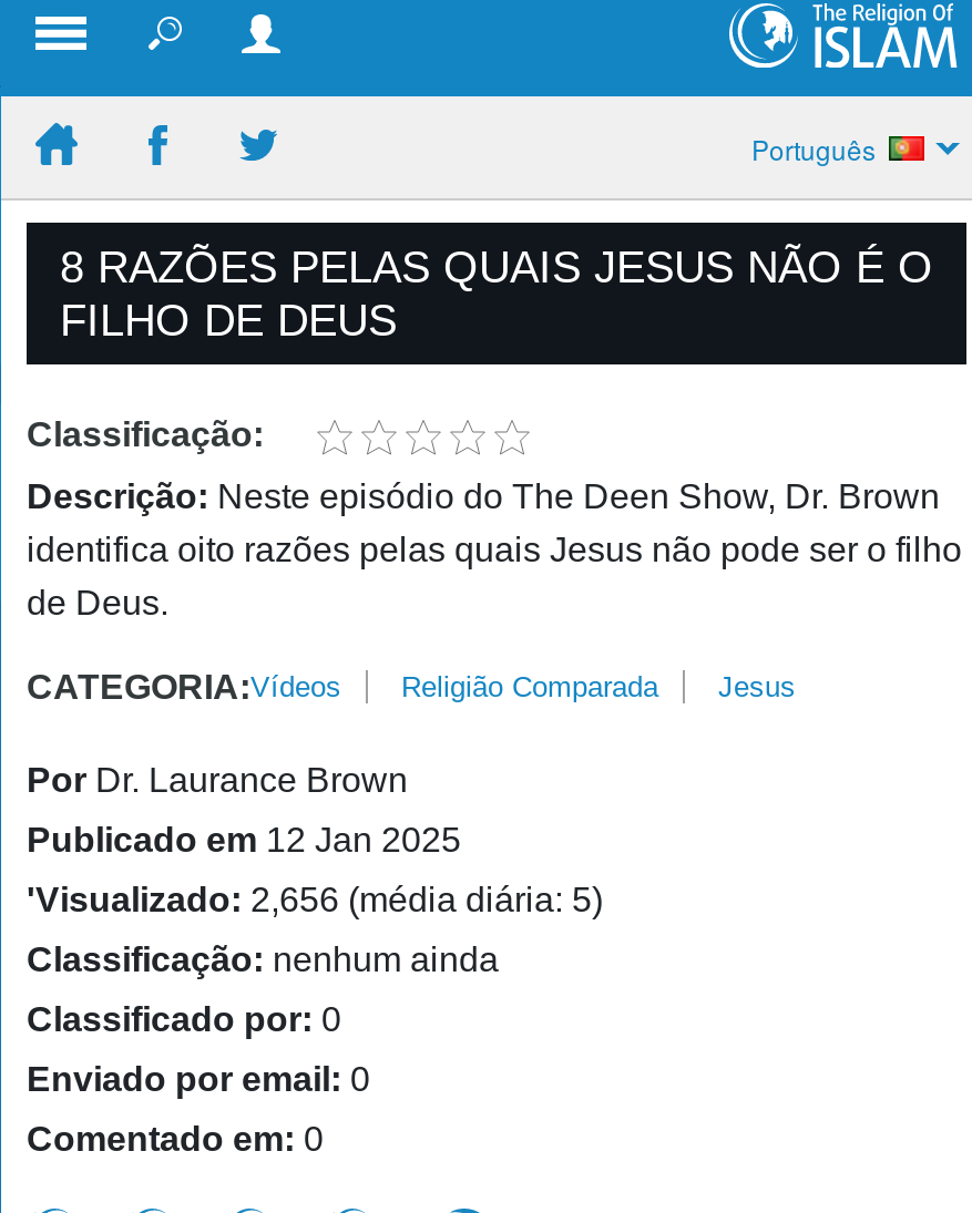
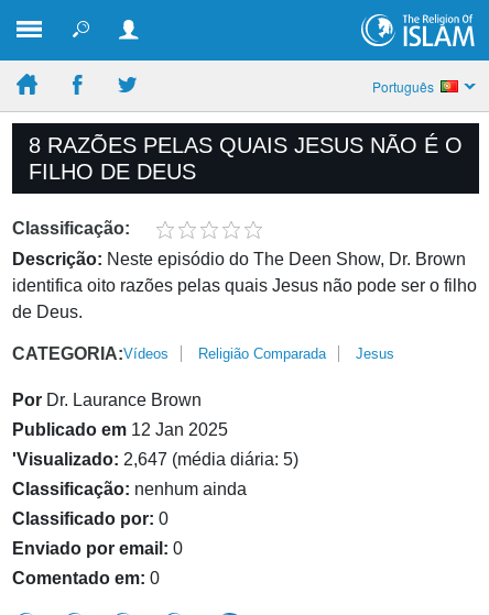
[27,881,603,918] 'Visualizado: 2,656 (média diária: 5) -> [12,450,298,469] 'Visualizado: 2,647 (média diária: 5)

